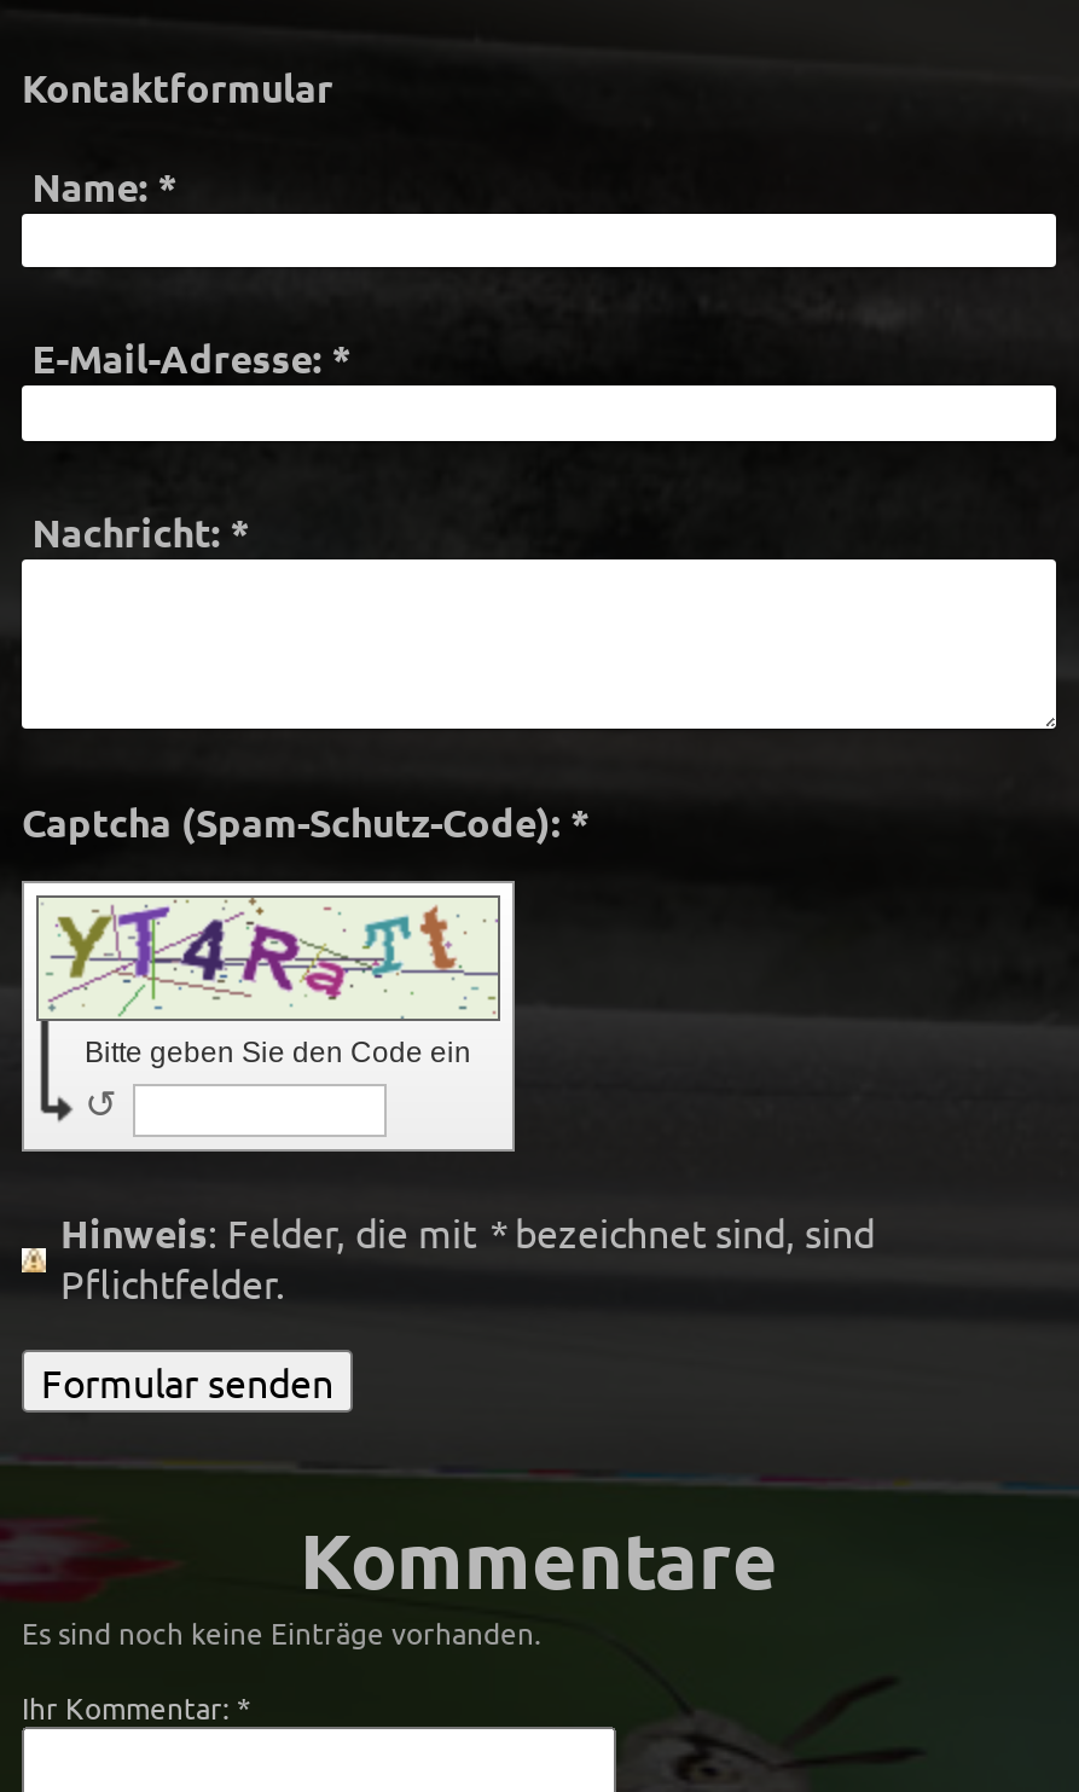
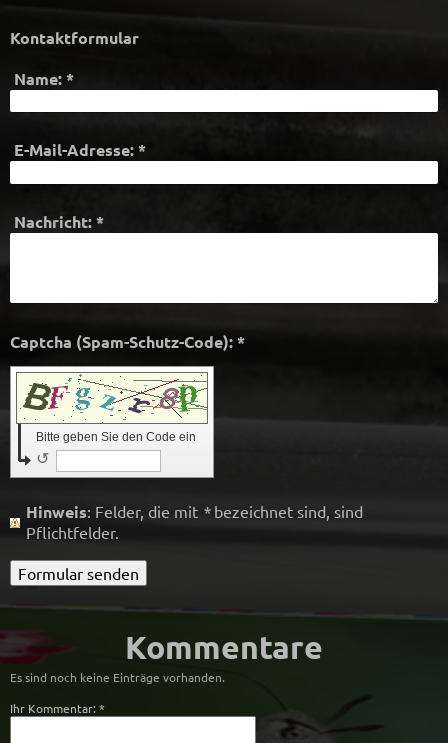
[46,898,495,1014] [image] -> [21,373,207,422] [image]

